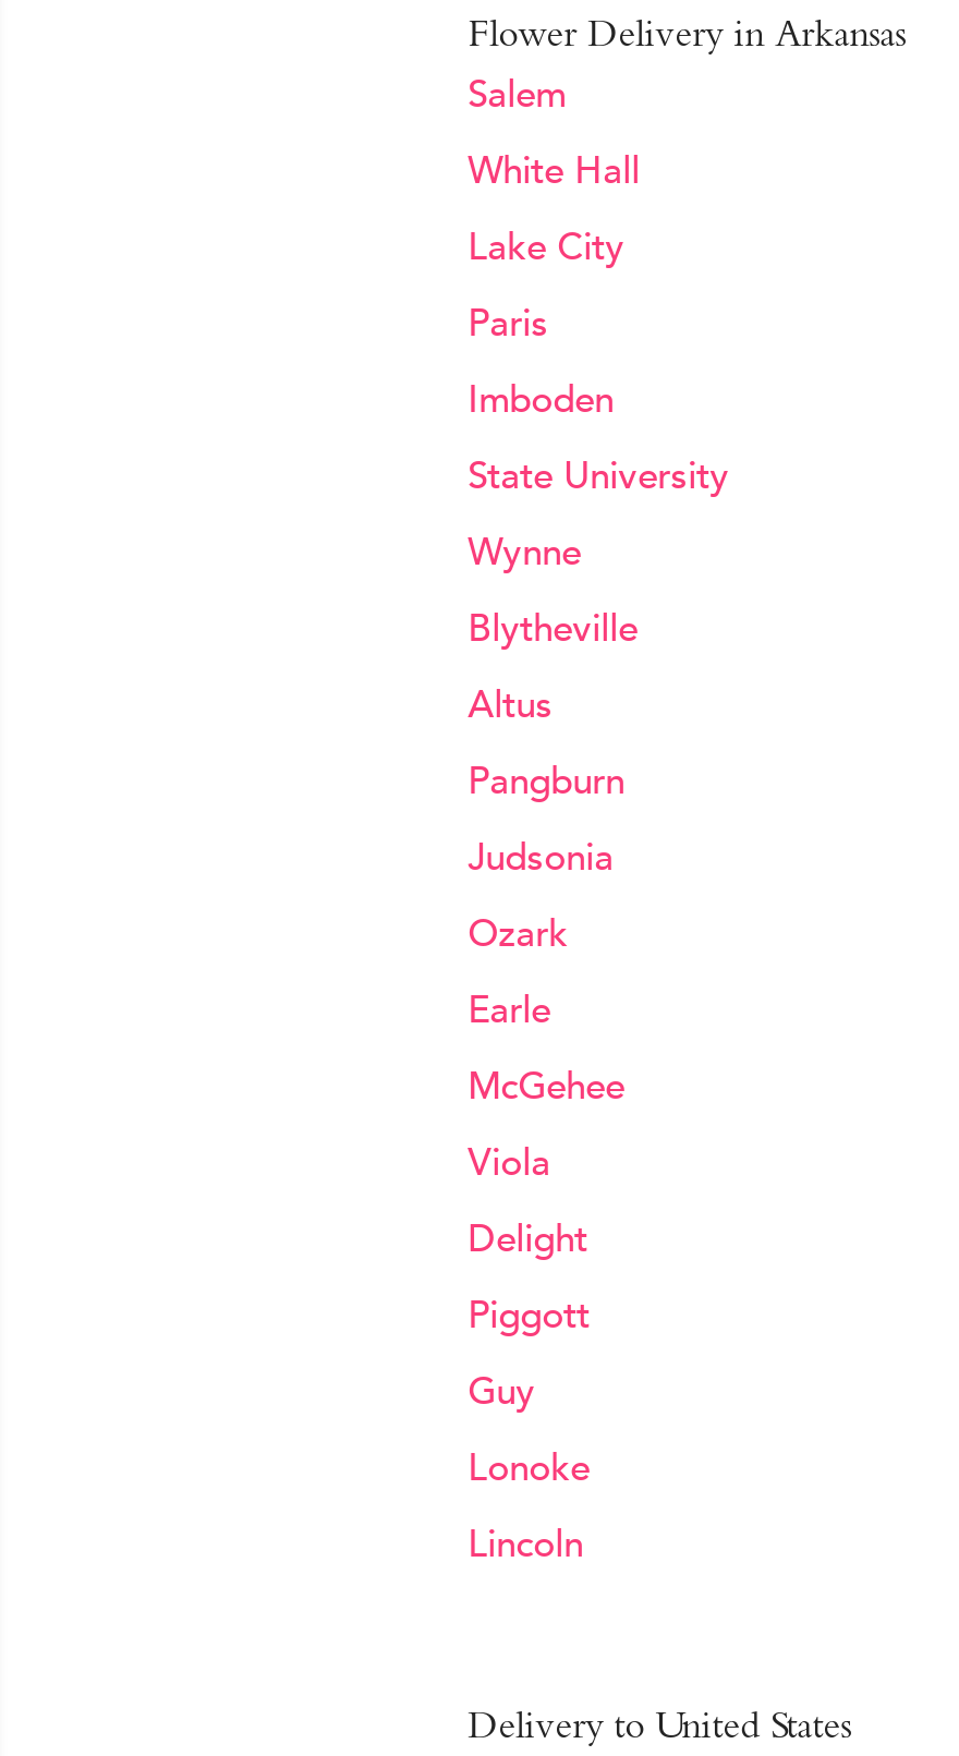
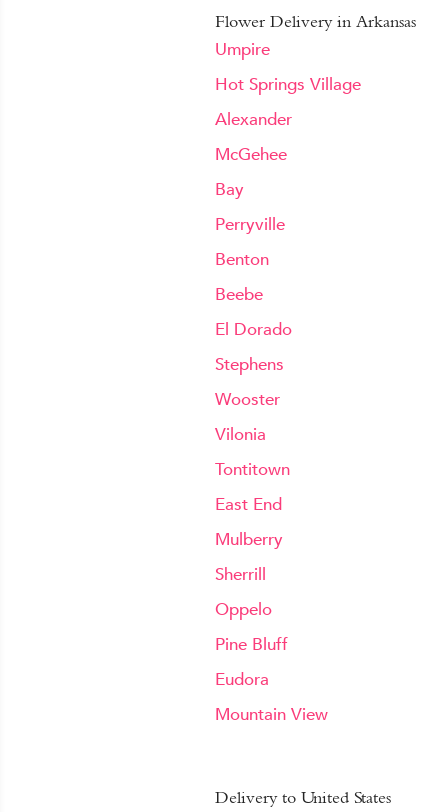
[468,73,729,1034] Salem | White Hall | Lake City | Paris | Imboden | State University | Wynne | Blytheville | Altus | Pangburn | Judsonia | Ozark | Earle -> [215,39,361,130] Umpire | Hot Springs Village | Alexander
moved [468,1065,625,1110] -> [215,144,287,165]: McGehee
[468,1141,590,1568] Viola | Delight | Piggott | Guy | Lonoke | Lincoln -> [215,179,328,725] Bay | Perryville | Benton | Beebe | El Dorado | Stephens | Wooster | Vilonia | Tontitown | East End | Mulberry | Sherrill | Oppelo | Pine Bluff | Eudora | Mountain View

